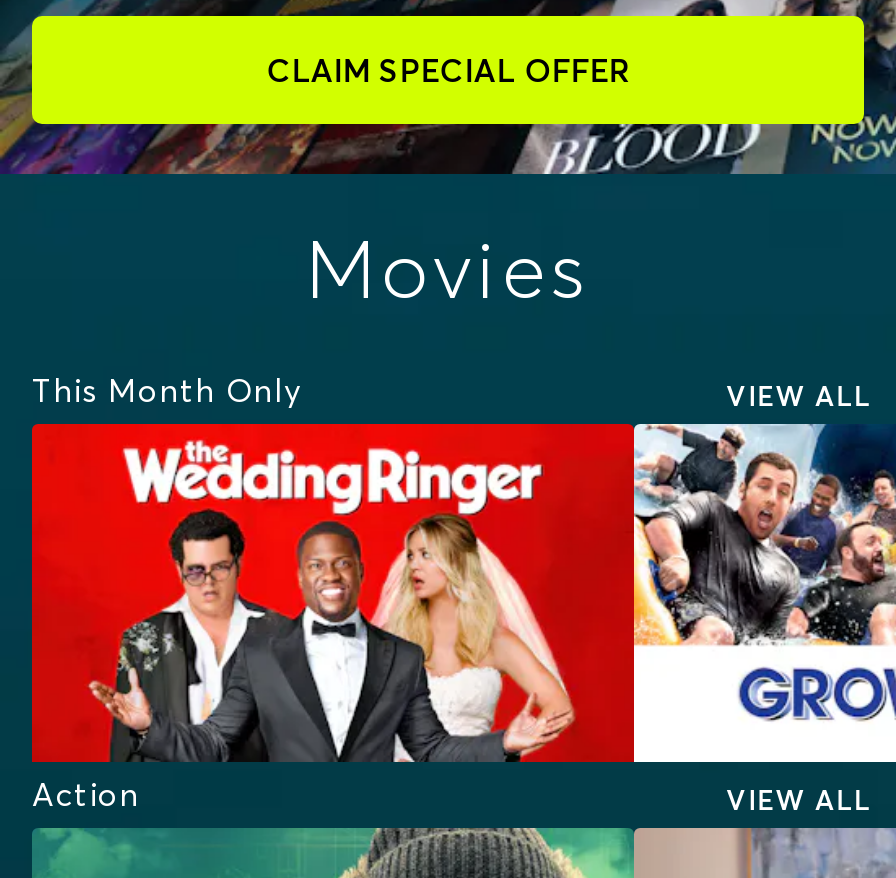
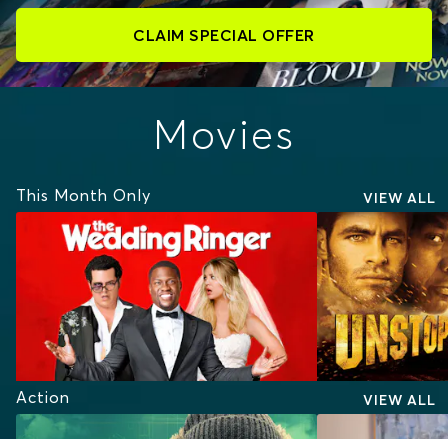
[632,422,890,764] [image] -> [316,211,445,382] [image]

